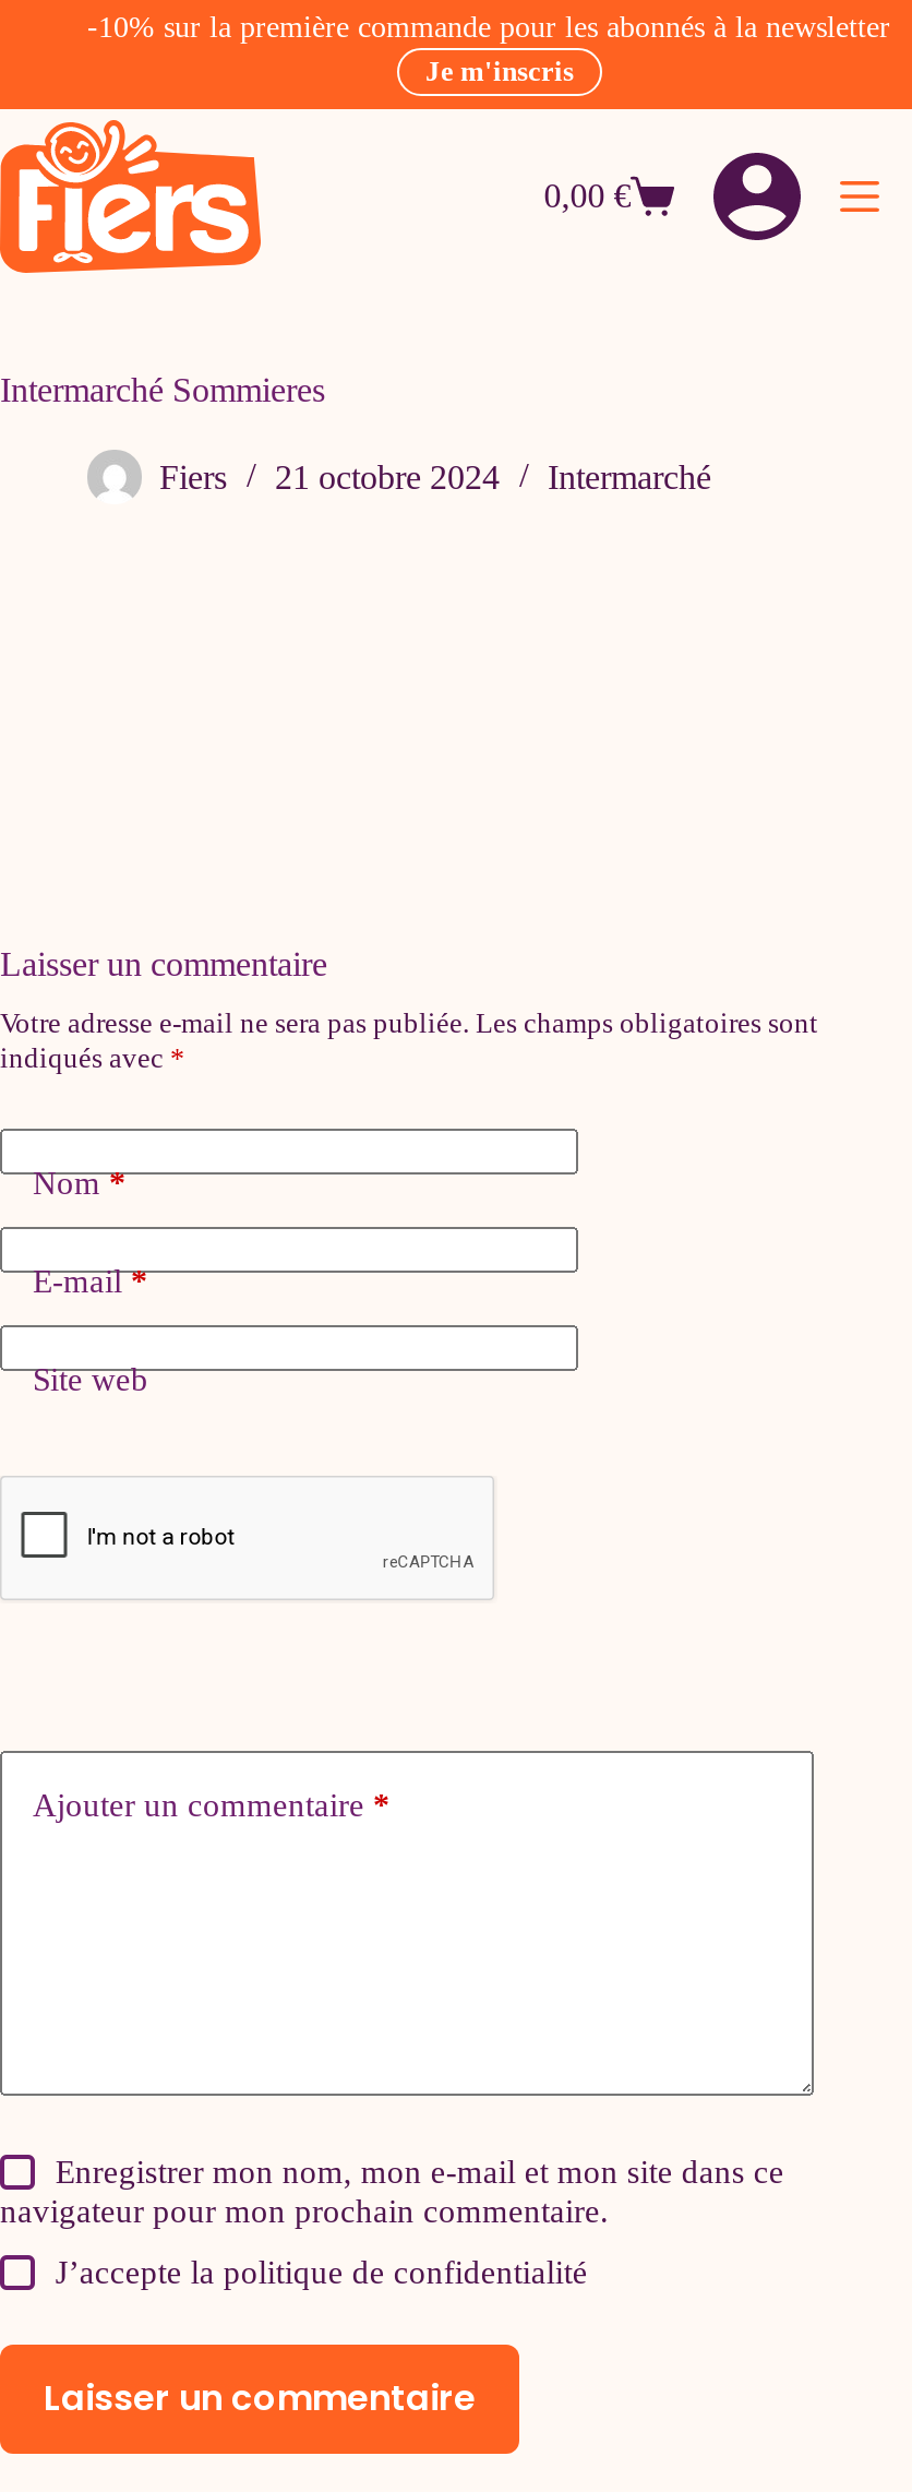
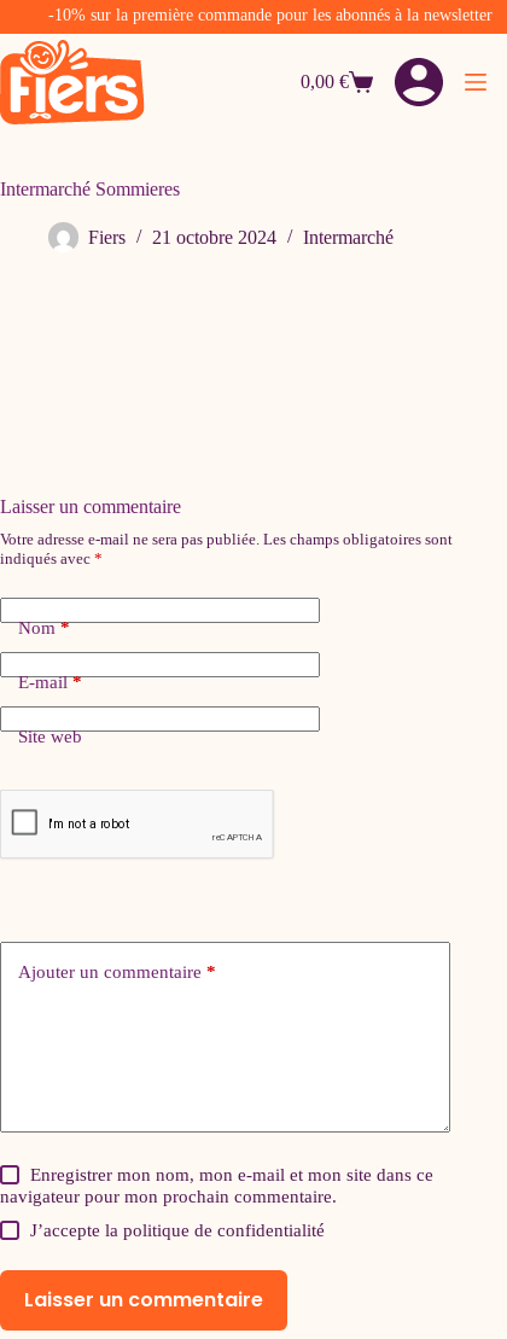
[425,55,574,87] Je m'inscris -> none

